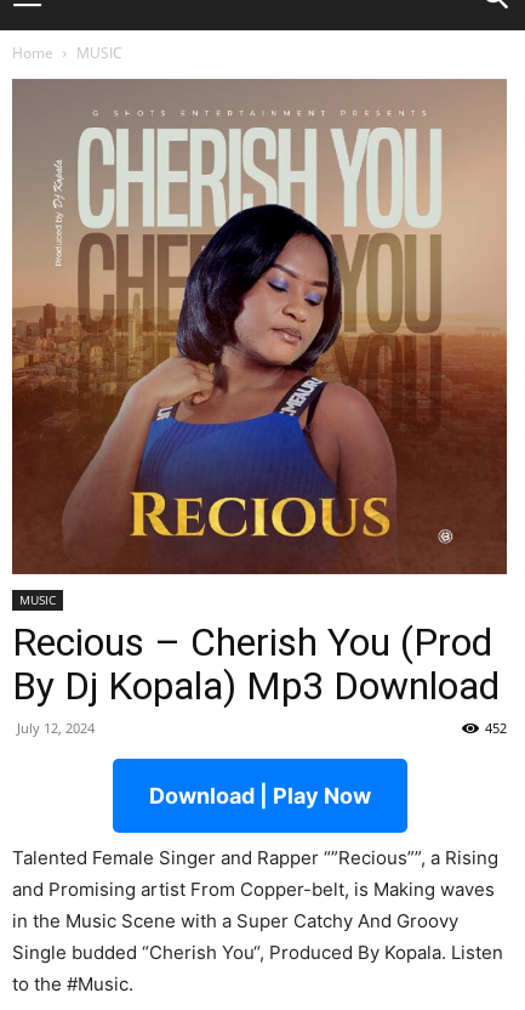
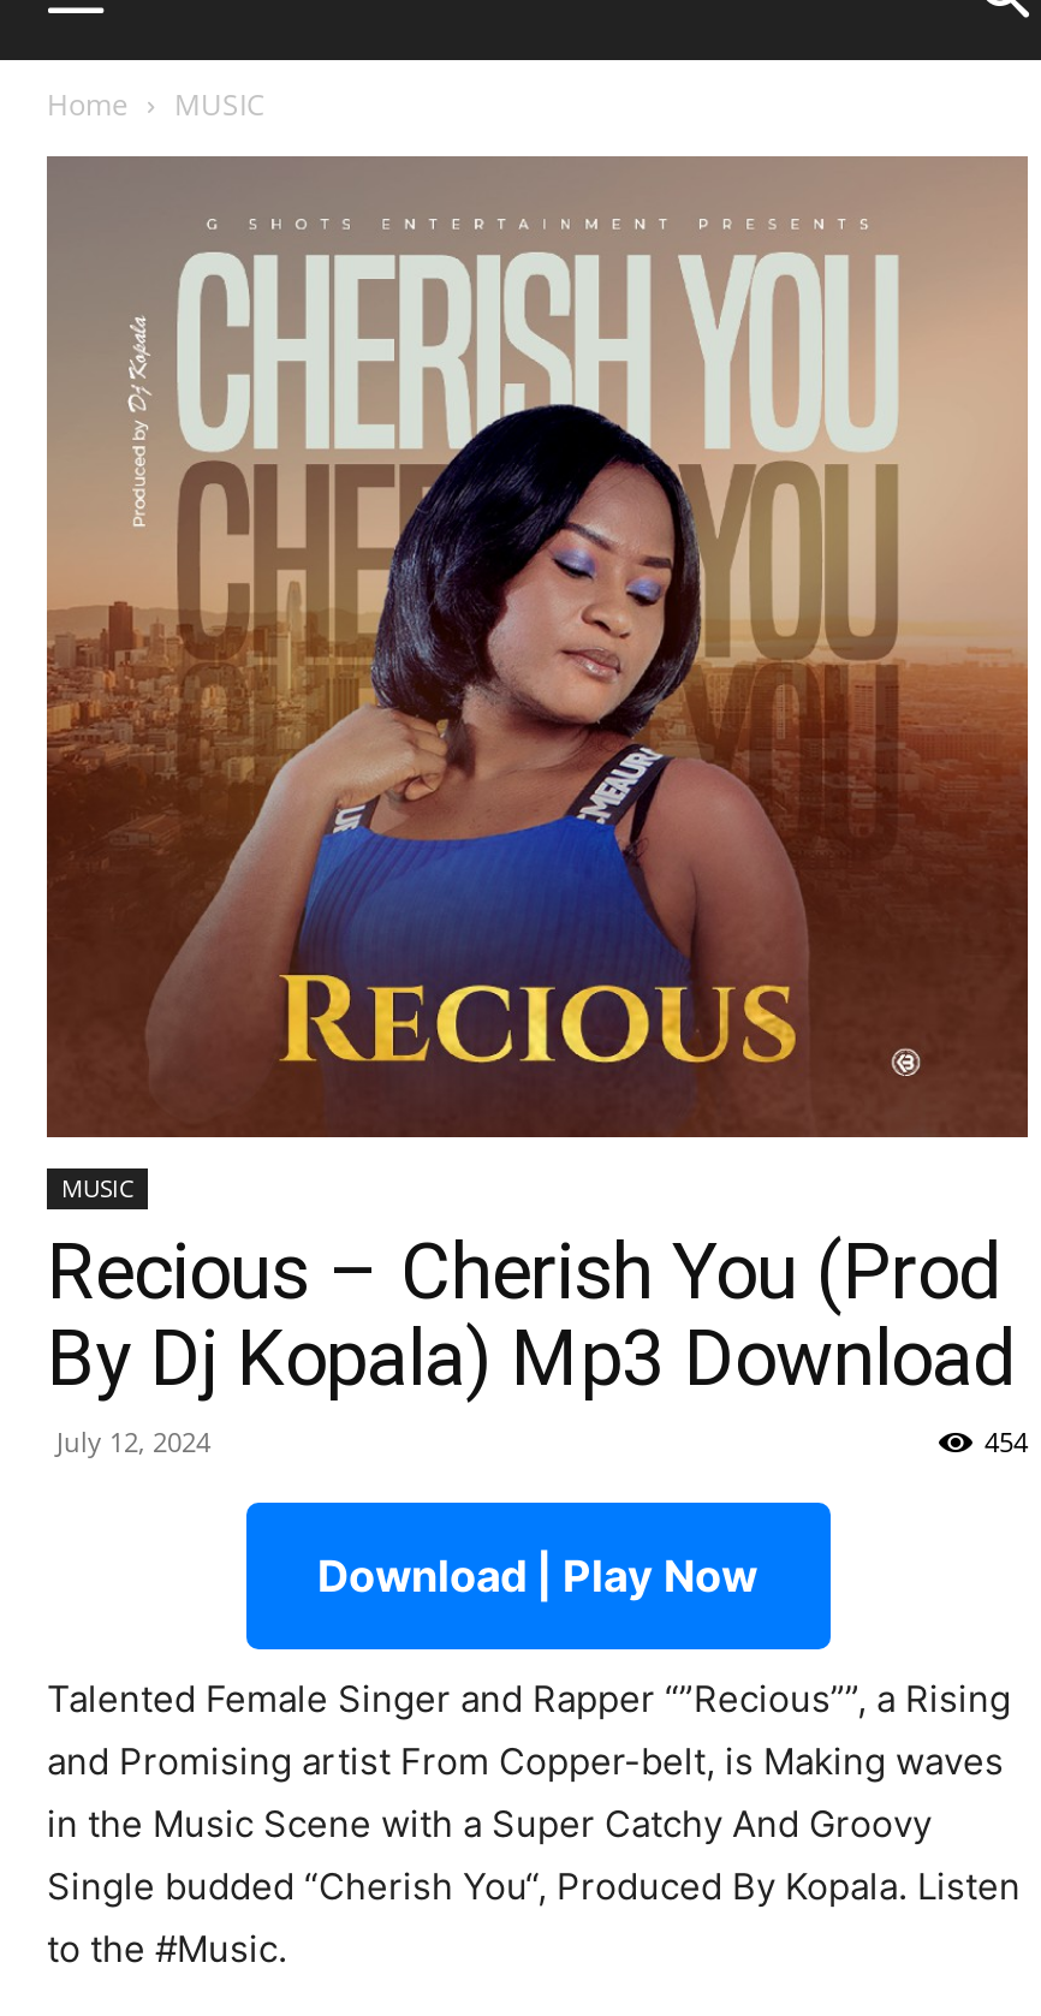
[485,719,507,737] 452 -> [985,1423,1028,1459] 454

